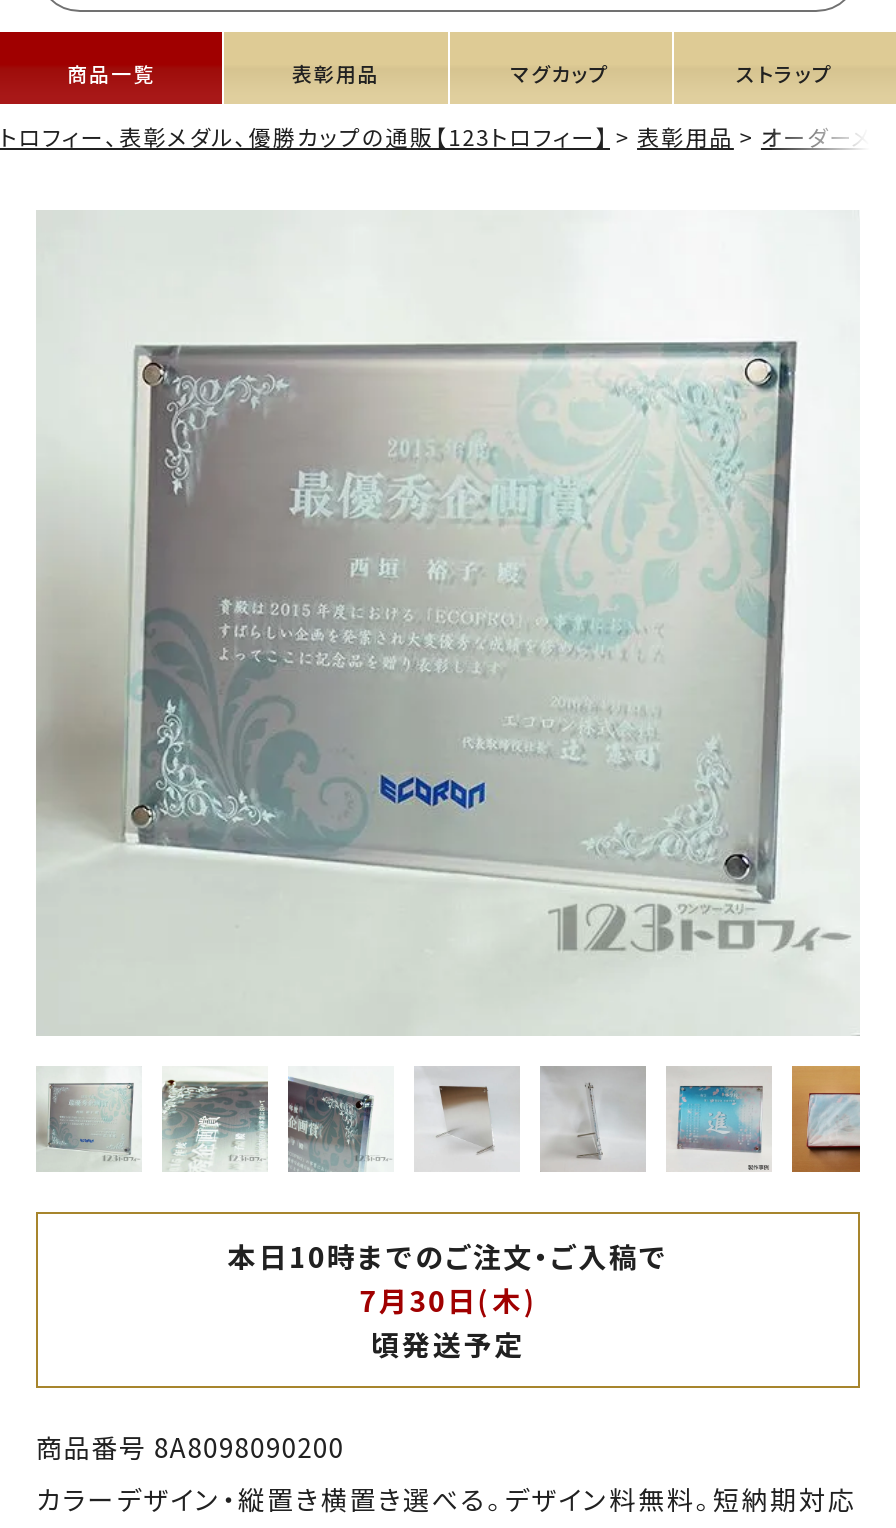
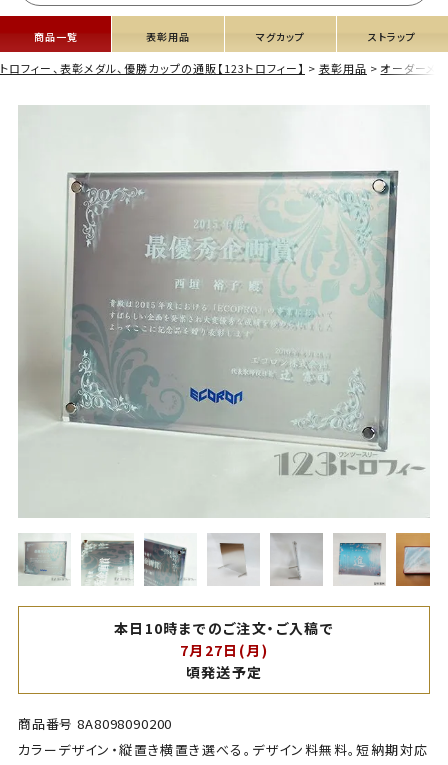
[360,1281,536,1321] 7月30日(木) -> [180,640,268,660] 7月27日(月)

